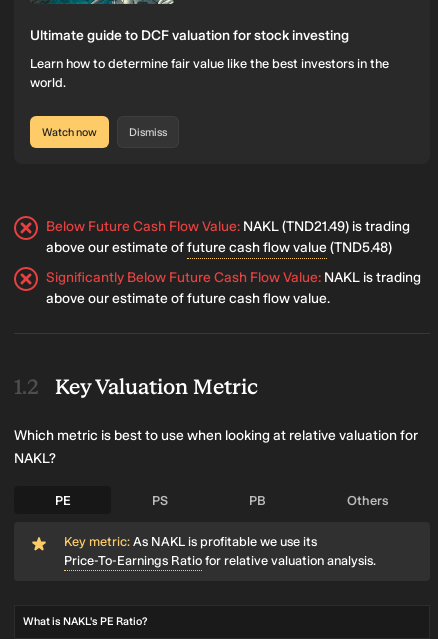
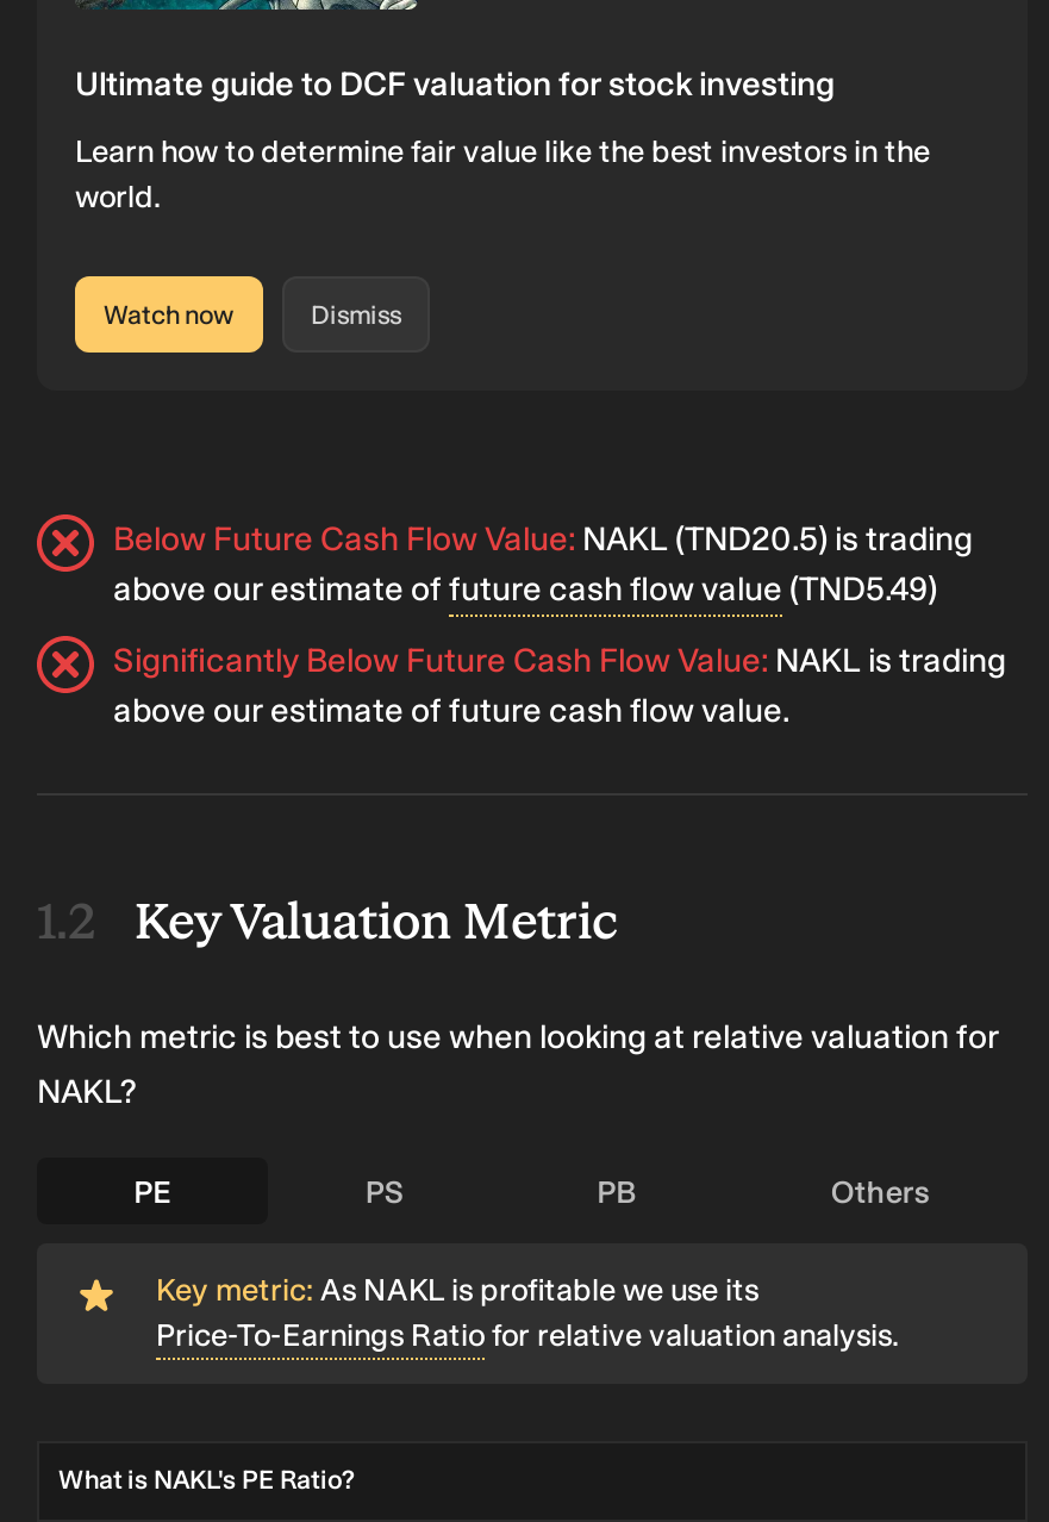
[46,218,410,235] Below Future Cash Flow Value: NAKL (TND21.49) is trading -> [113,519,973,560] Below Future Cash Flow Value: NAKL (TND20.5) is trading
[46,239,392,256] above our estimate of future cash flow value (TND5.48) -> [113,569,937,610] above our estimate of future cash flow value (TND5.49)

